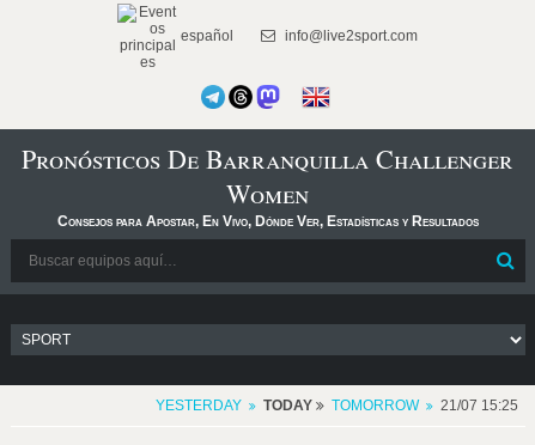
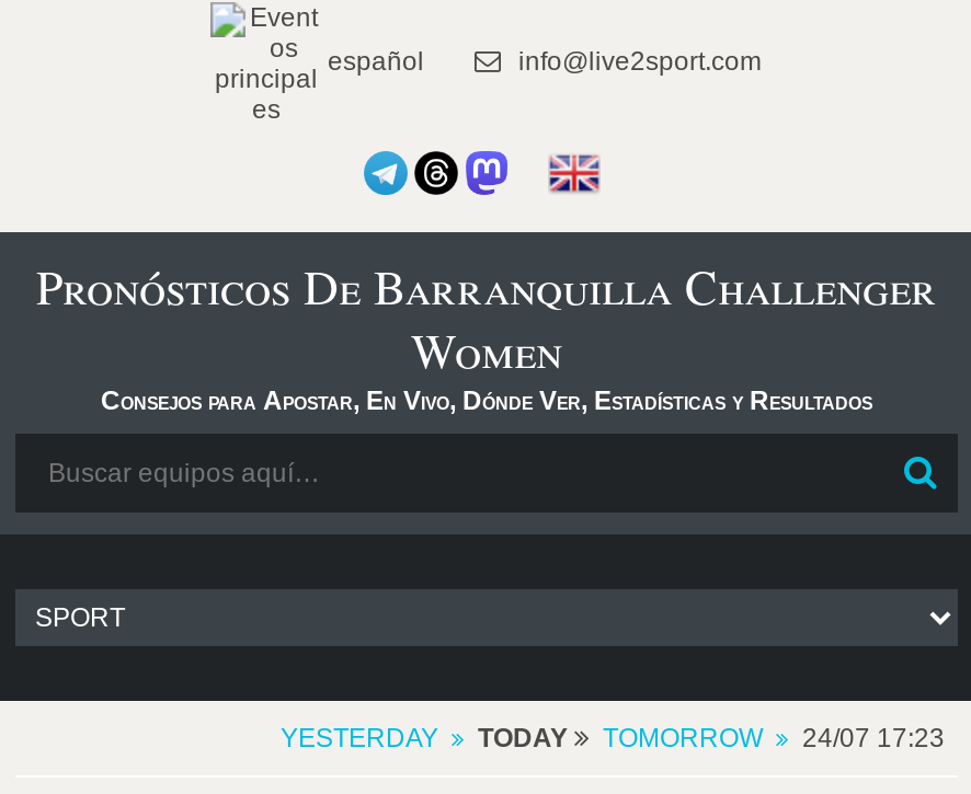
[156,397,518,414] YESTERDAY TODAY TOMORROW 21/07 15:25 -> [281,723,945,753] YESTERDAY TODAY TOMORROW 24/07 17:23

